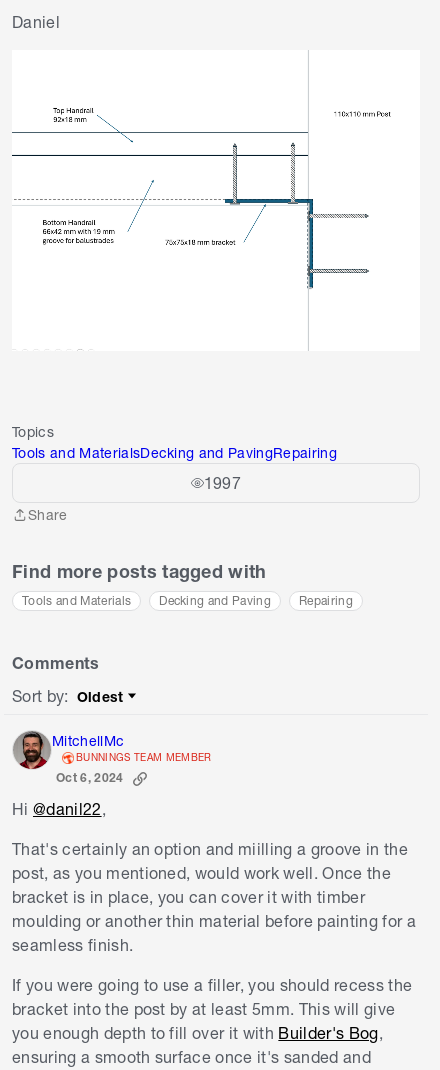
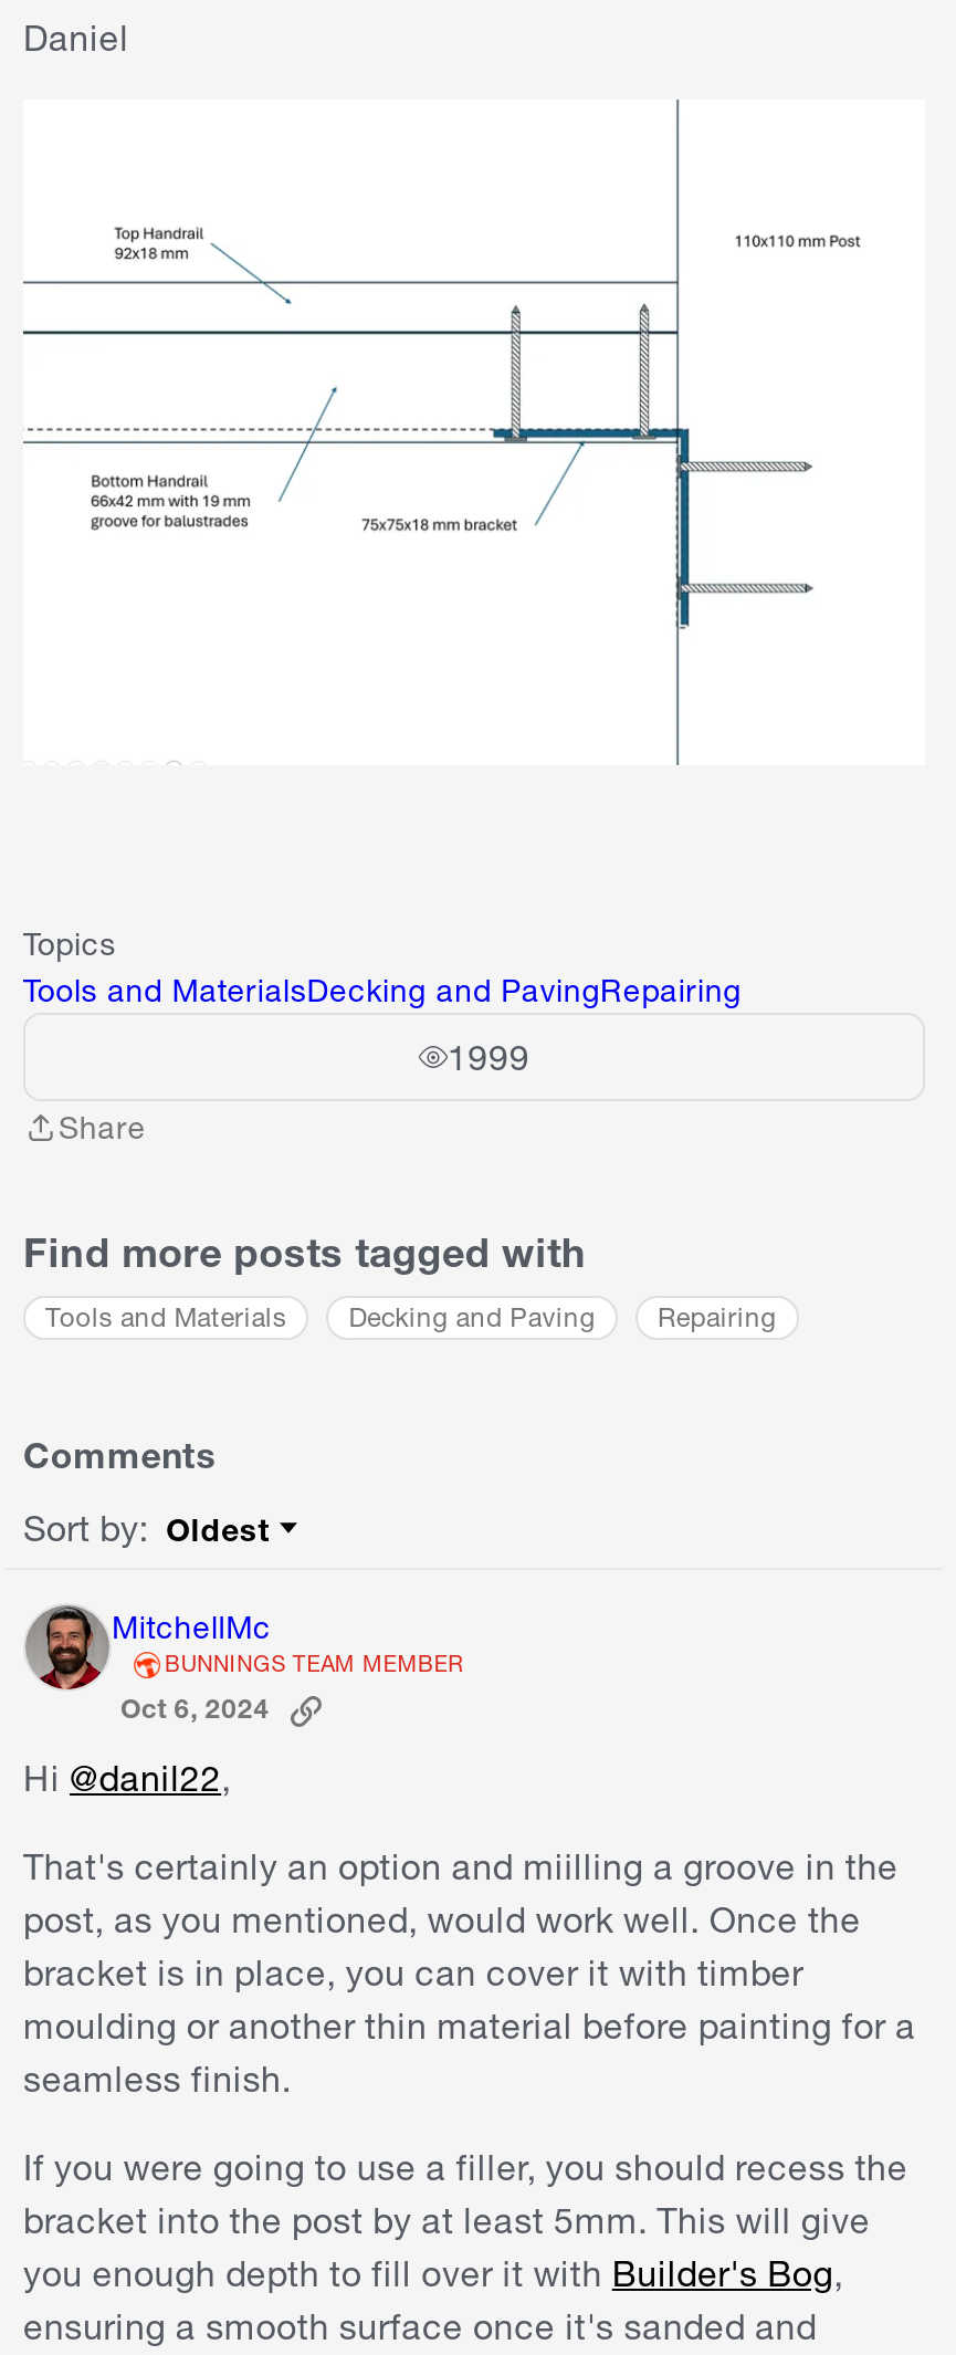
[204,473,241,492] 1997 -> [447,1034,530,1076] 1999

